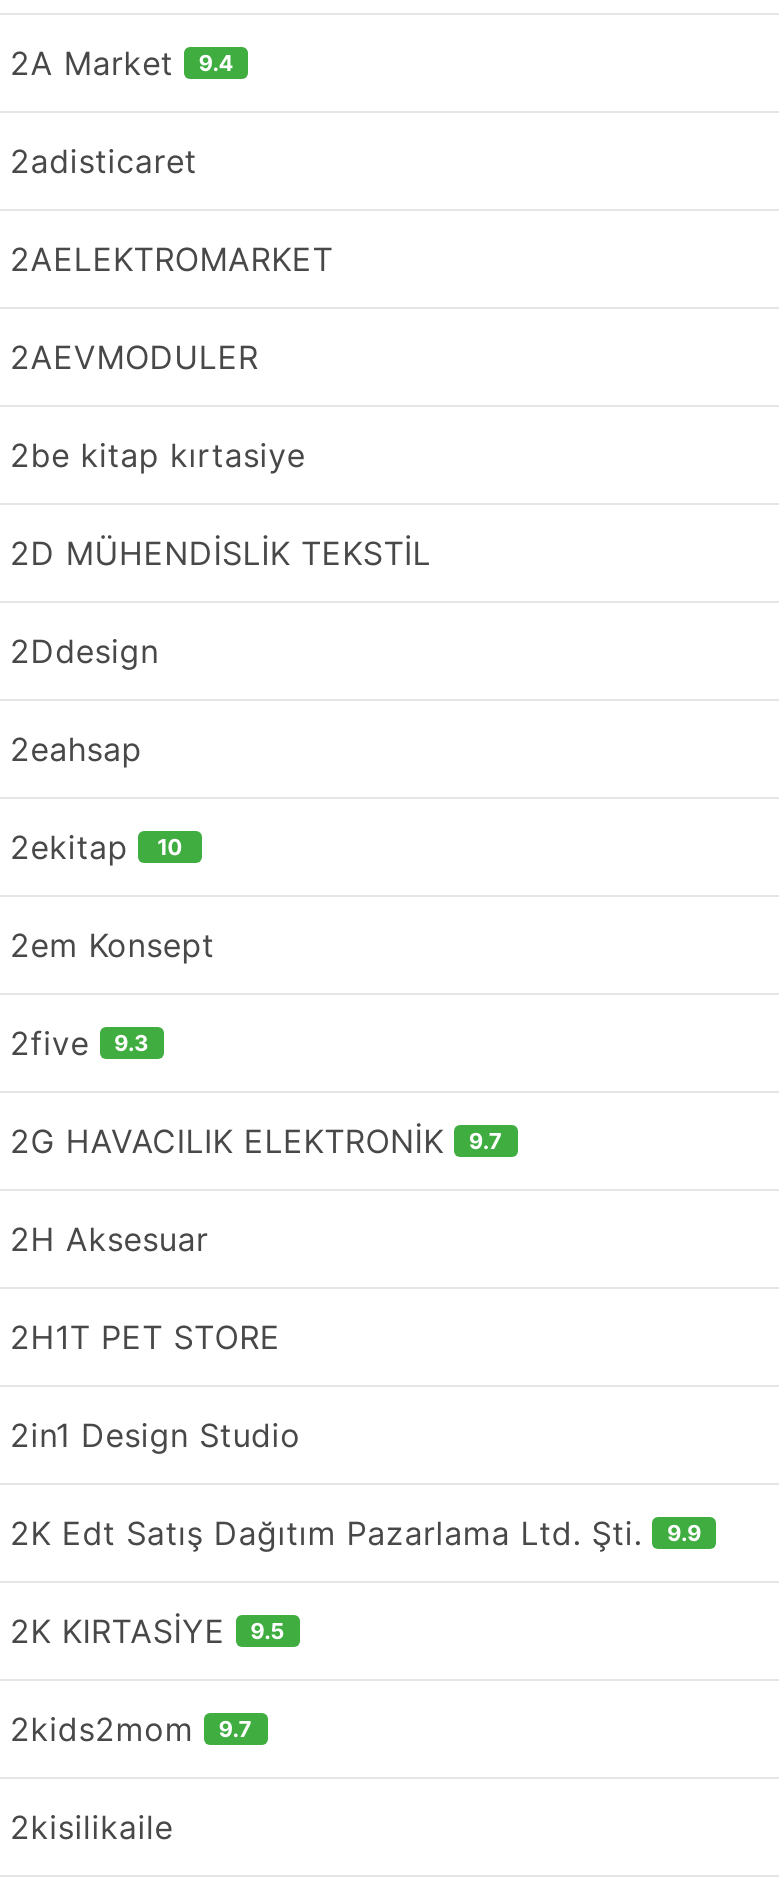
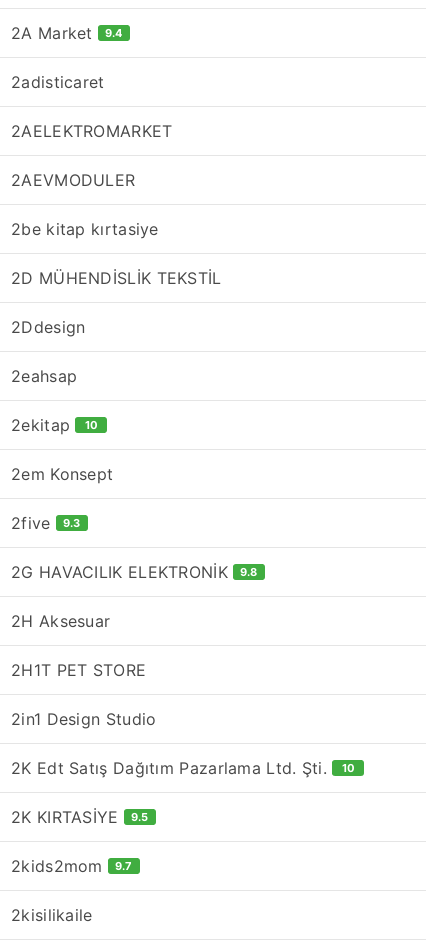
[10,1121,503,1161] 2G HAVACILIK ELEKTRONİK 9.7 -> [11,562,257,582] 2G HAVACILIK ELEKTRONİK 9.8
[10,1513,701,1553] 2K Edt Satış Dağıtım Pazarlama Ltd. Şti. 9.9 -> [11,758,354,778] 2K Edt Satış Dağıtım Pazarlama Ltd. Şti. 10

